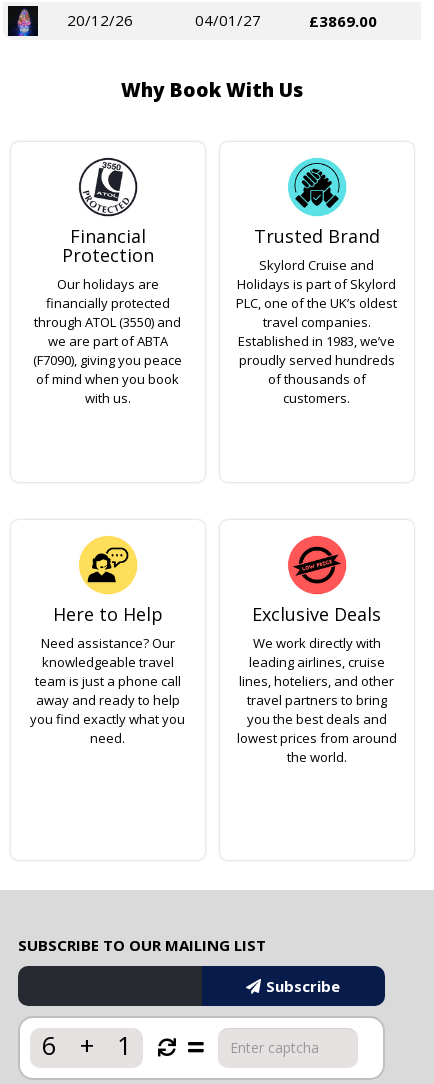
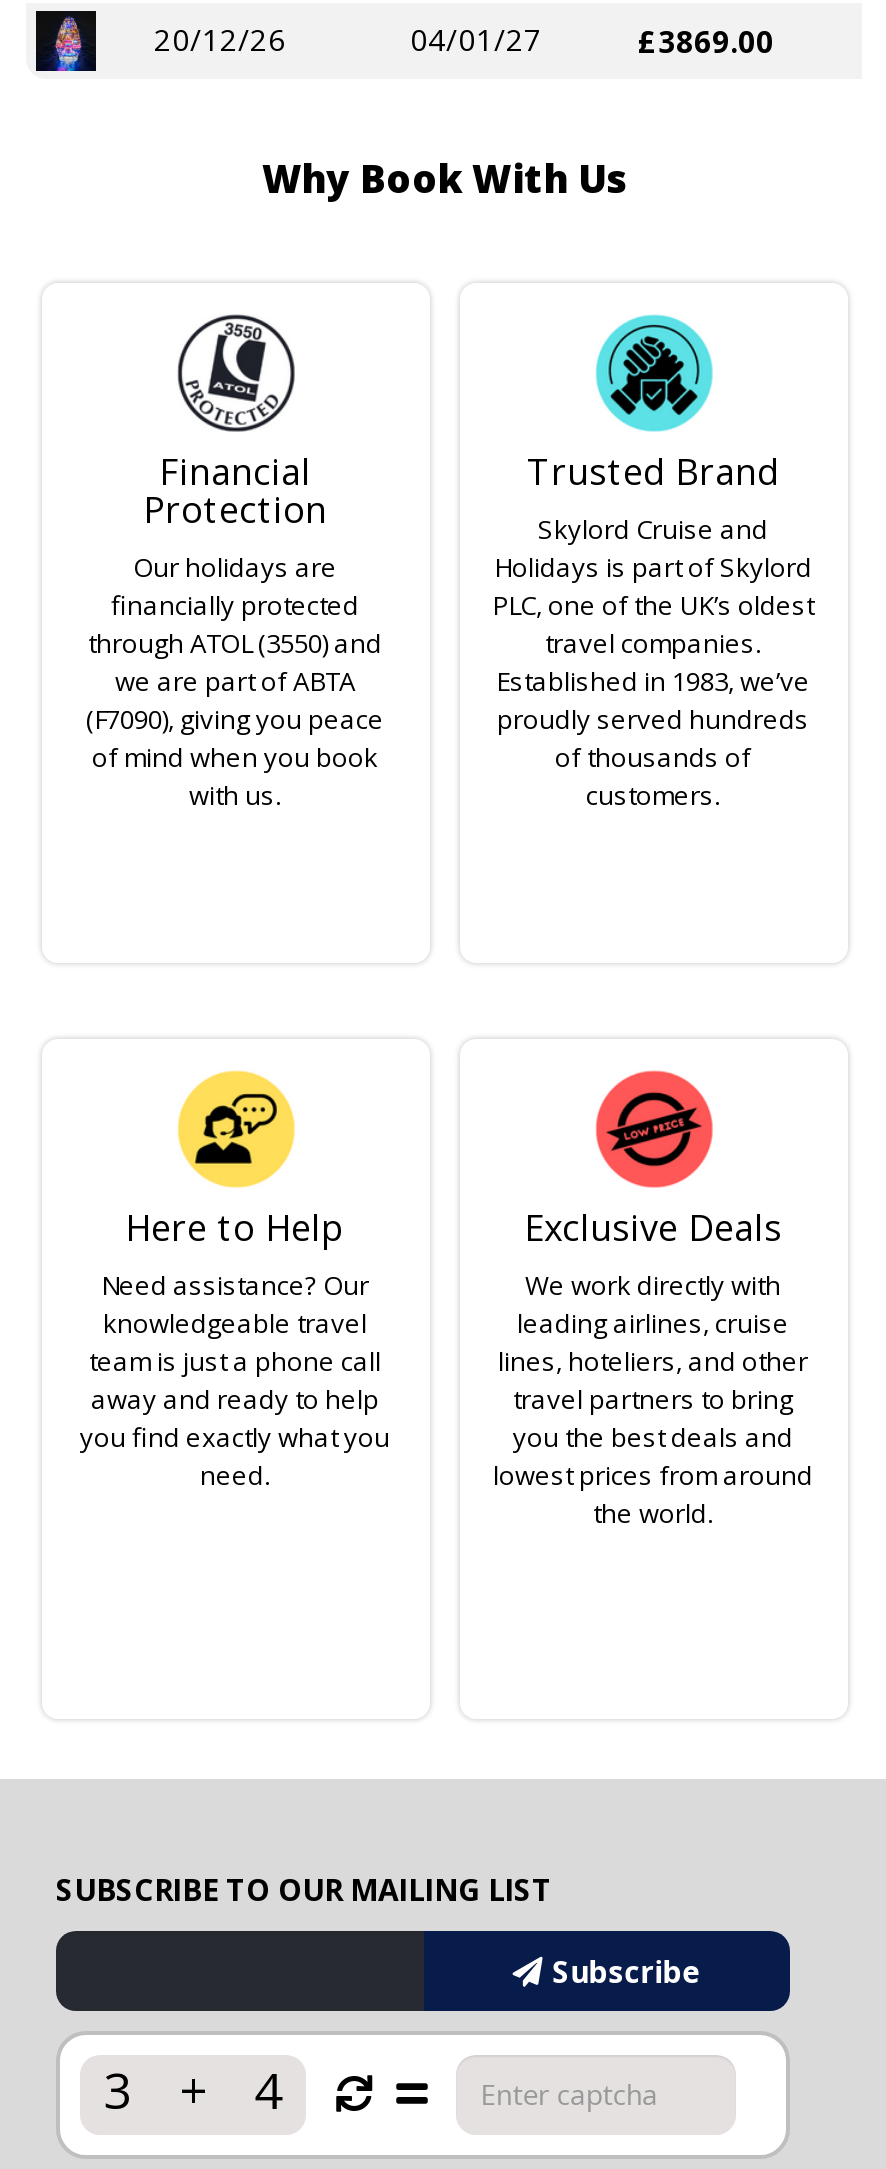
[42,1028,56,1062] 6 -> [104,2055,132,2123] 3
[117,1028,131,1062] 1 -> [254,2055,282,2123] 4

